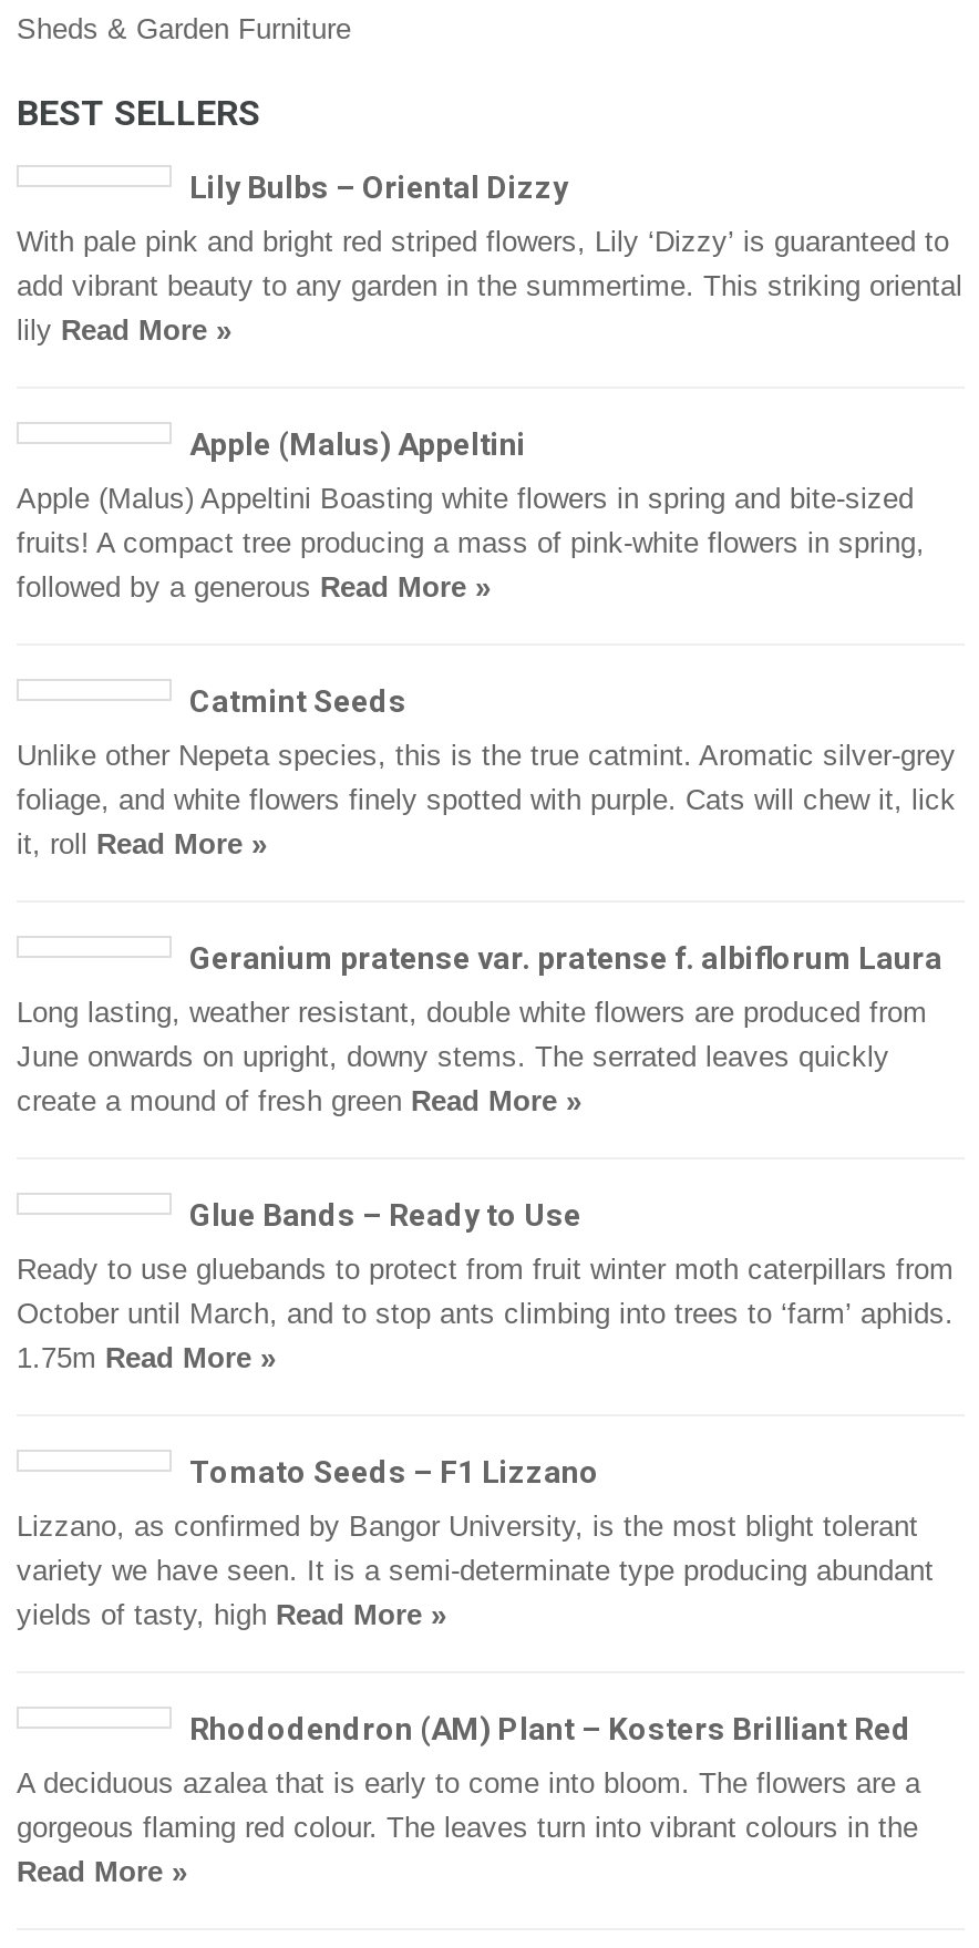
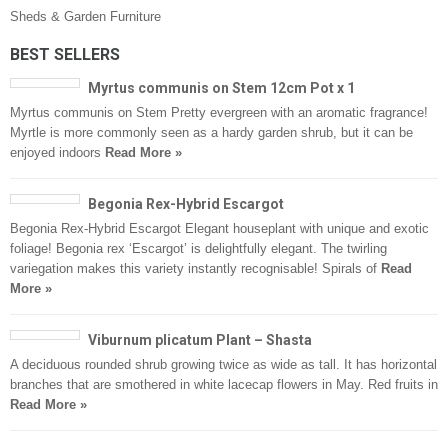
[17,169,962,1844] Lily Bulbs – Oriental Dizzy | With pale pink and bright red striped flowers, Lily ‘Dizzy’ is guaranteed to | add vibrant beauty to any garden in the summertime. This striking oriental | lily Read More » | Apple (Malus) Appeltini | Apple (Malus) Appeltini Boasting white flowers in spring and bite-sized | fruits! A compact tree producing a mass of pink-white flowers in spring, | followed by a generous Read More » | Catmint Seeds | Unlike other Nepeta species, this is the true catmint. Aromatic silver-grey | foliage, and white flowers finely spotted with purple. Cats will chew it, lick | it, roll Read More » | Geranium pratense var. pratense f. albiflorum Laura | Long lasting, weather resistant, double white flowers are produced from | June onwards on upright, downy stems. The serrated leaves quickly | create a mound of fresh green Read More » | Glue Bands – Ready to Use | Ready to use gluebands to protect from fruit winter moth caterpillars from | October until March, and to stop ants climbing into trees to ‘farm’ aphids. | 1.75m Read More » | Tomato Seeds – F1 Lizzano | Lizzano, as confirmed by Bangor University, is the most blight tolerant | variety we have seen. It is a semi-determinate type producing abundant | yields of tasty, high Read More » | Rhododendron (AM) Plant – Kosters Brilliant Red | A deciduous azalea that is early to come into bloom. The flowers are a | gorgeous flaming red colour. The leaves turn into vibrant colours in the -> [10,80,438,392] Myrtus communis on Stem 12cm Pot x 1 | Myrtus communis on Stem Pretty evergreen with an aromatic fragrance! | Myrtle is more commonly seen as a hardy garden shrub, but it can be | enjoyed indoors Read More » | Begonia Rex-Hybrid Escargot | Begonia Rex-Hybrid Escargot Elegant houseplant with unique and exotic | foliage! Begonia rex ‘Escargot’ is delightfully elegant. The twirling | variegation makes this variety instantly recognisable! Spirals of Read | More » | Viburnum plicatum Plant – Shasta | A deciduous rounded shrub growing twice as wide as tall. It has horizontal | branches that are smothered in white lacecap flowers in May. Red fruits in

